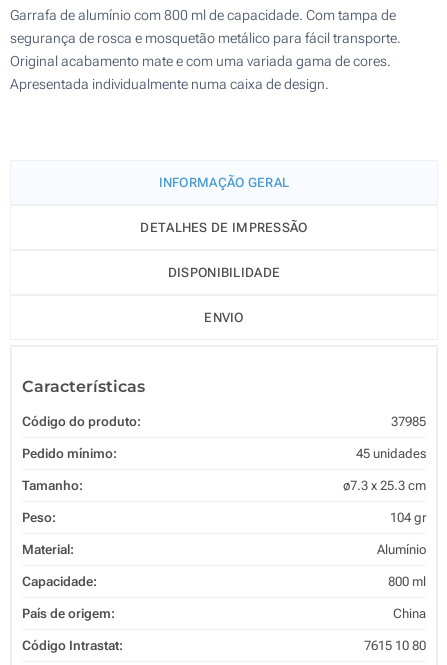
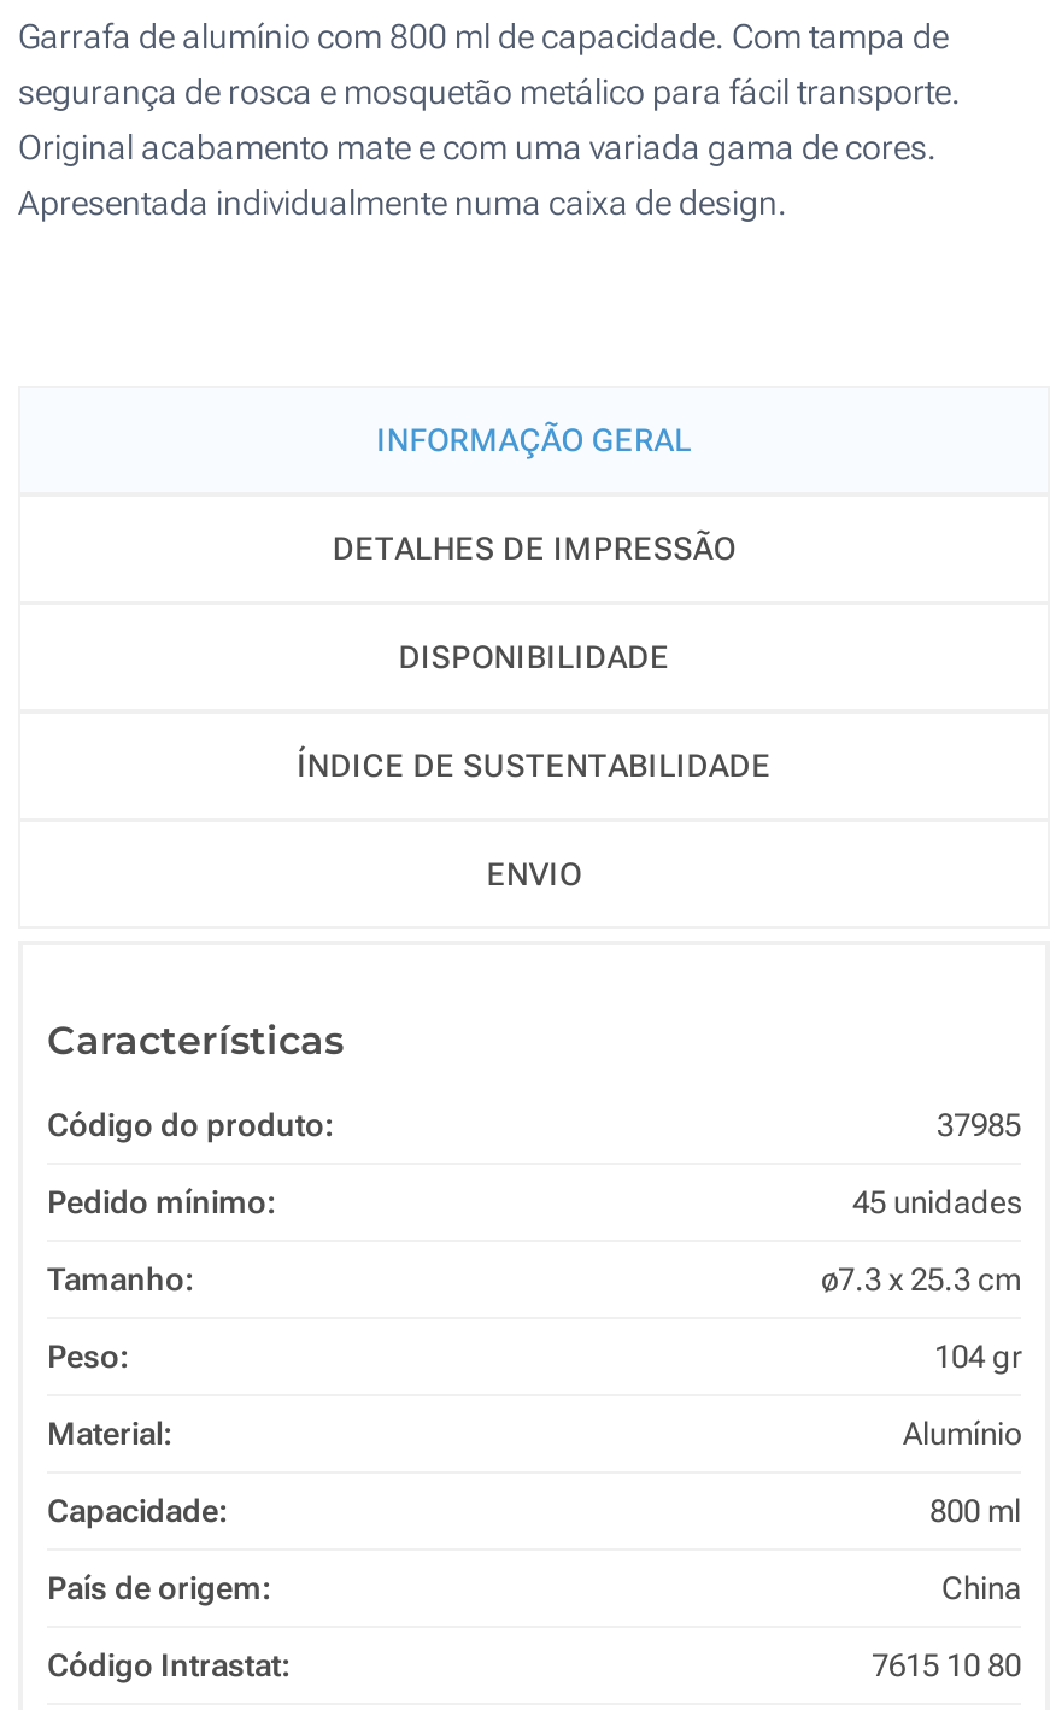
none -> [297,747,771,783] ÍNDICE DE SUSTENTABILIDADE

